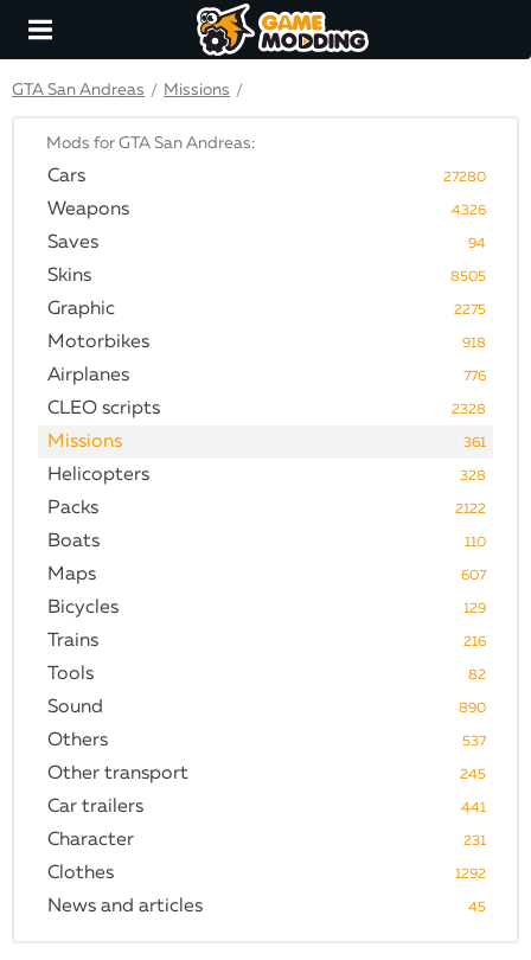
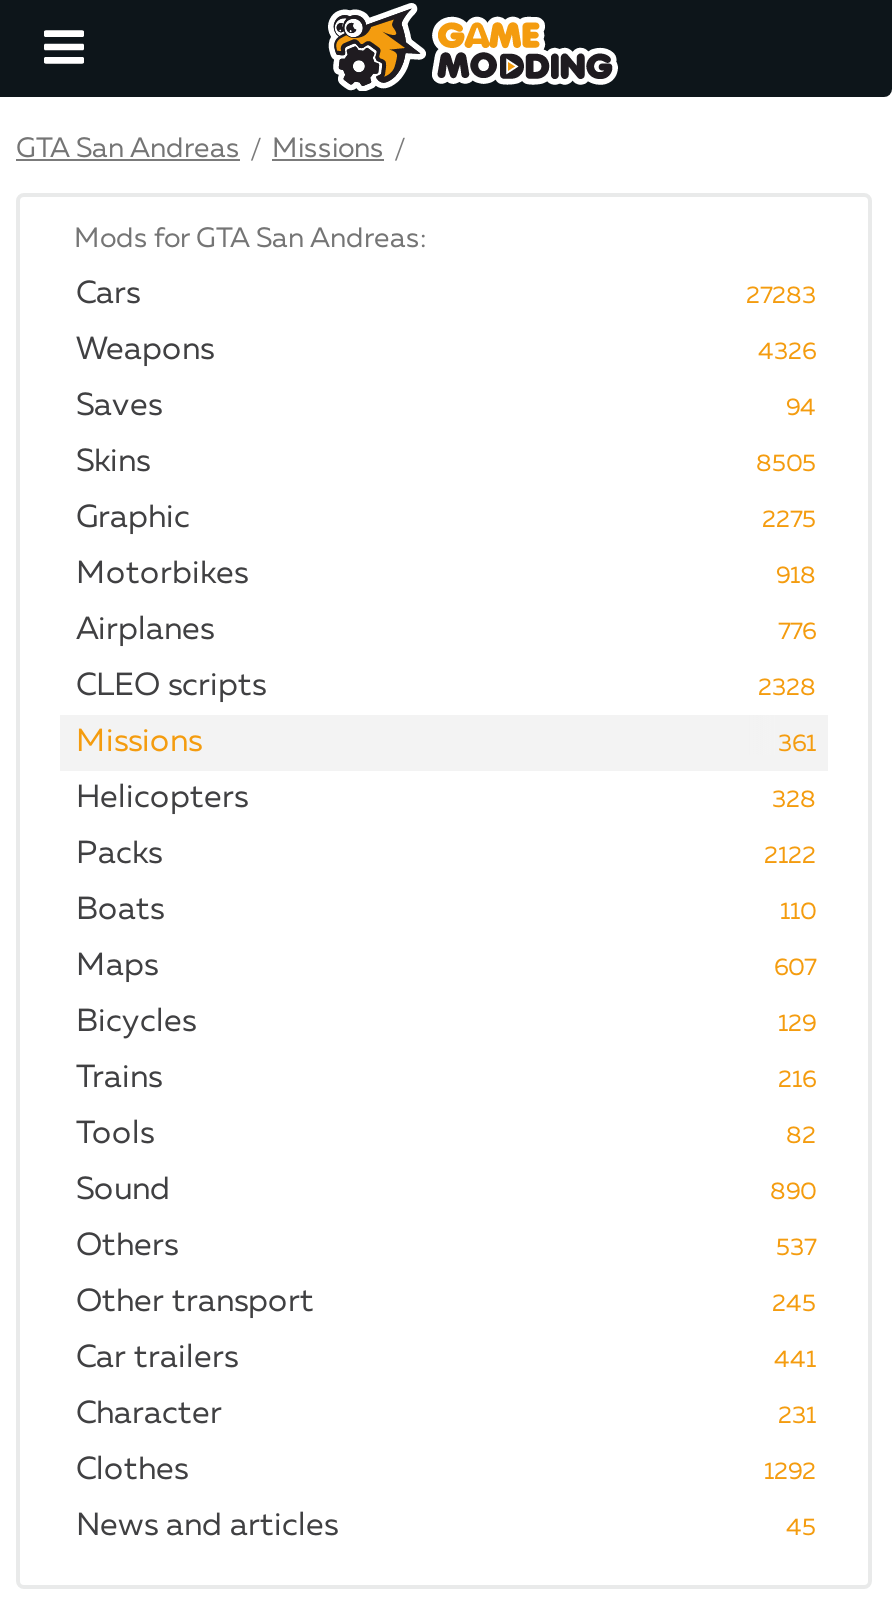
[443,171,486,185] 27280 -> [746,285,816,309] 27283

